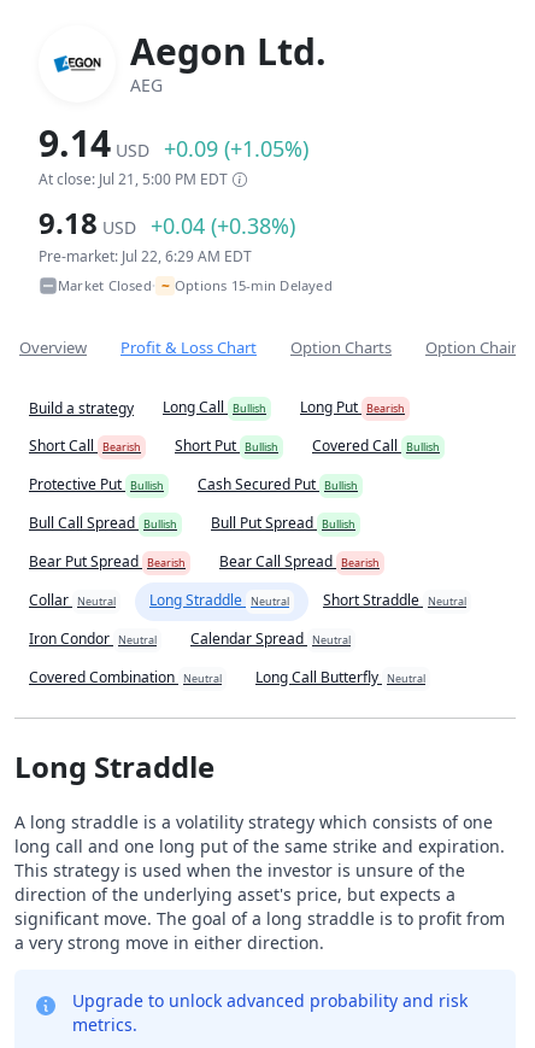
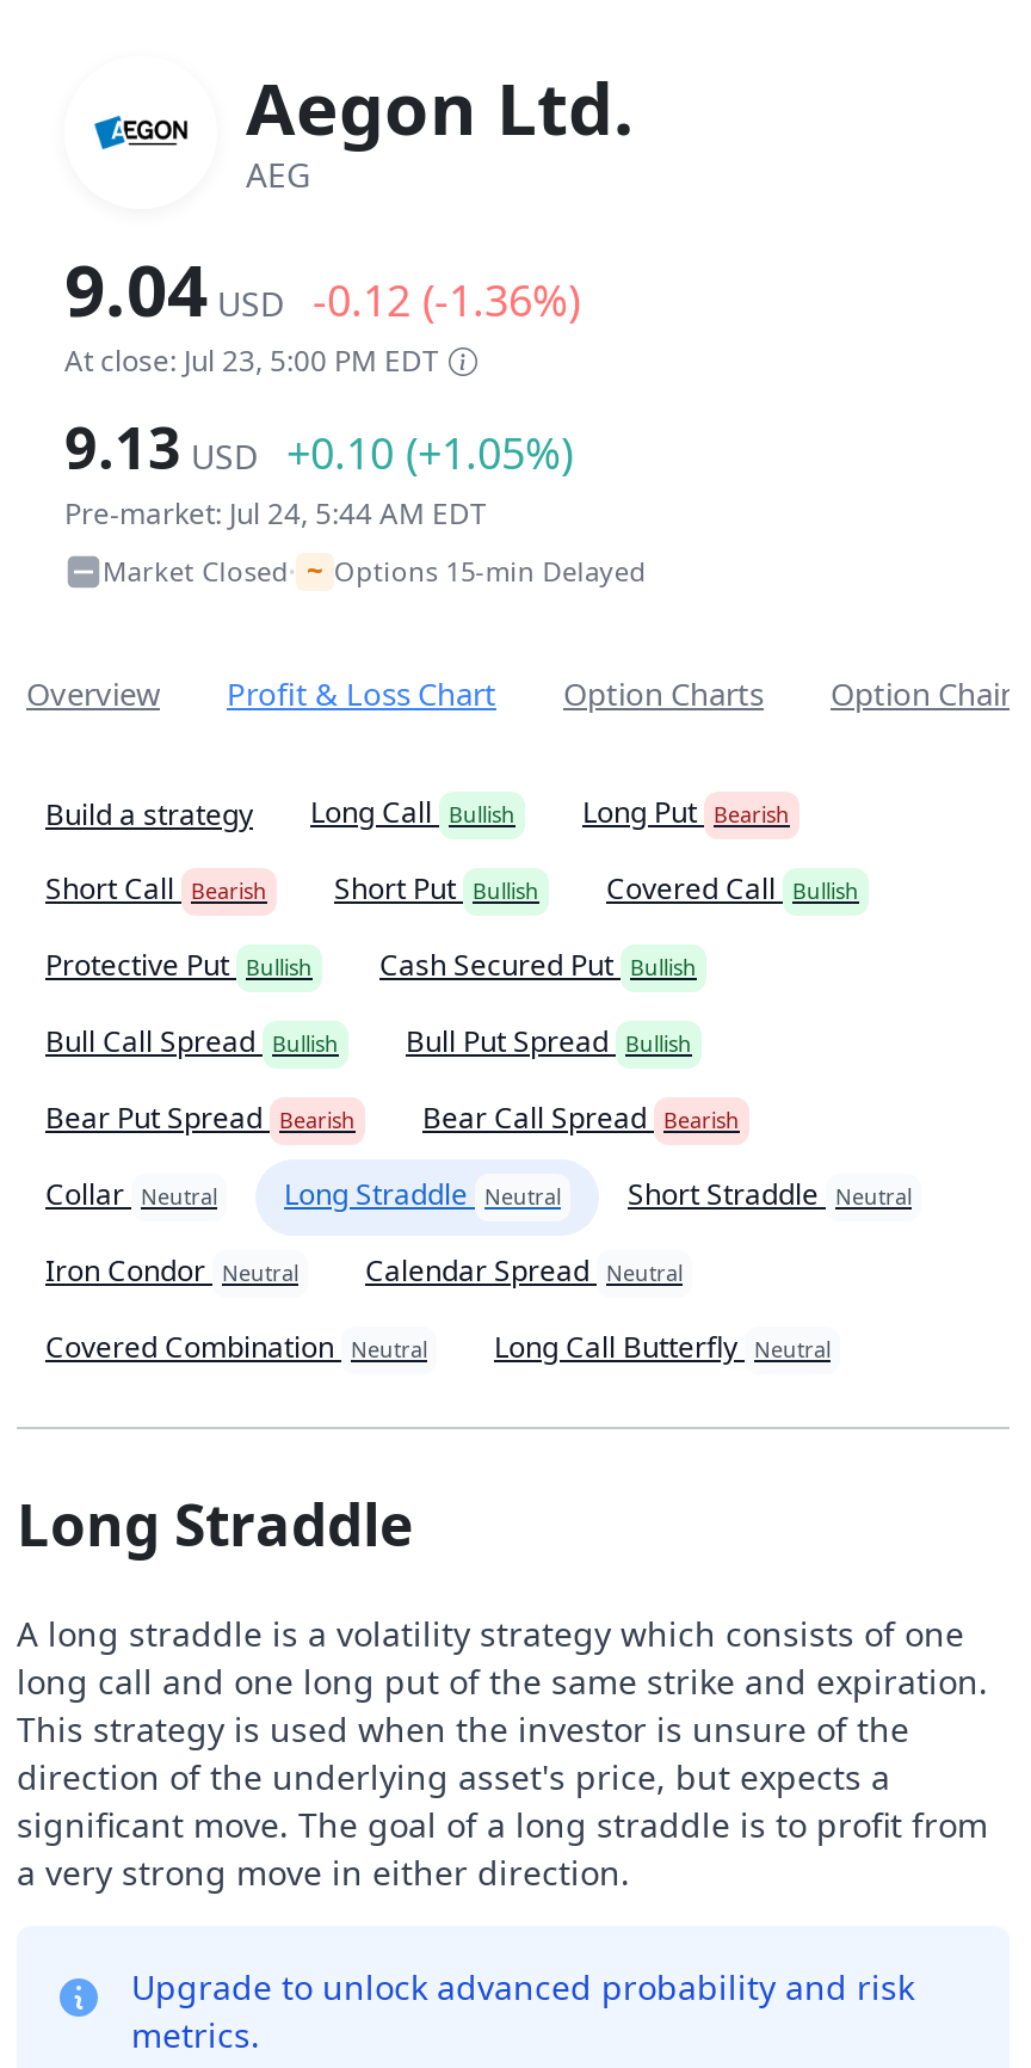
[39,118,308,168] 9.14 USD +0.09 (+1.05%) -> [64,240,580,338] 9.04 USD -0.12 (-1.36%)
[39,169,228,189] At close: Jul 21, 5:00 PM EDT -> [64,340,439,381] At close: Jul 23, 5:00 PM EDT
[39,203,295,242] 9.18 USD +0.04 (+0.38%) -> [64,407,573,486] 9.13 USD +0.10 (+1.05%)
[39,246,252,267] Pre-market: Jul 22, 6:29 AM EDT -> [64,493,487,534] Pre-market: Jul 24, 5:44 AM EDT

